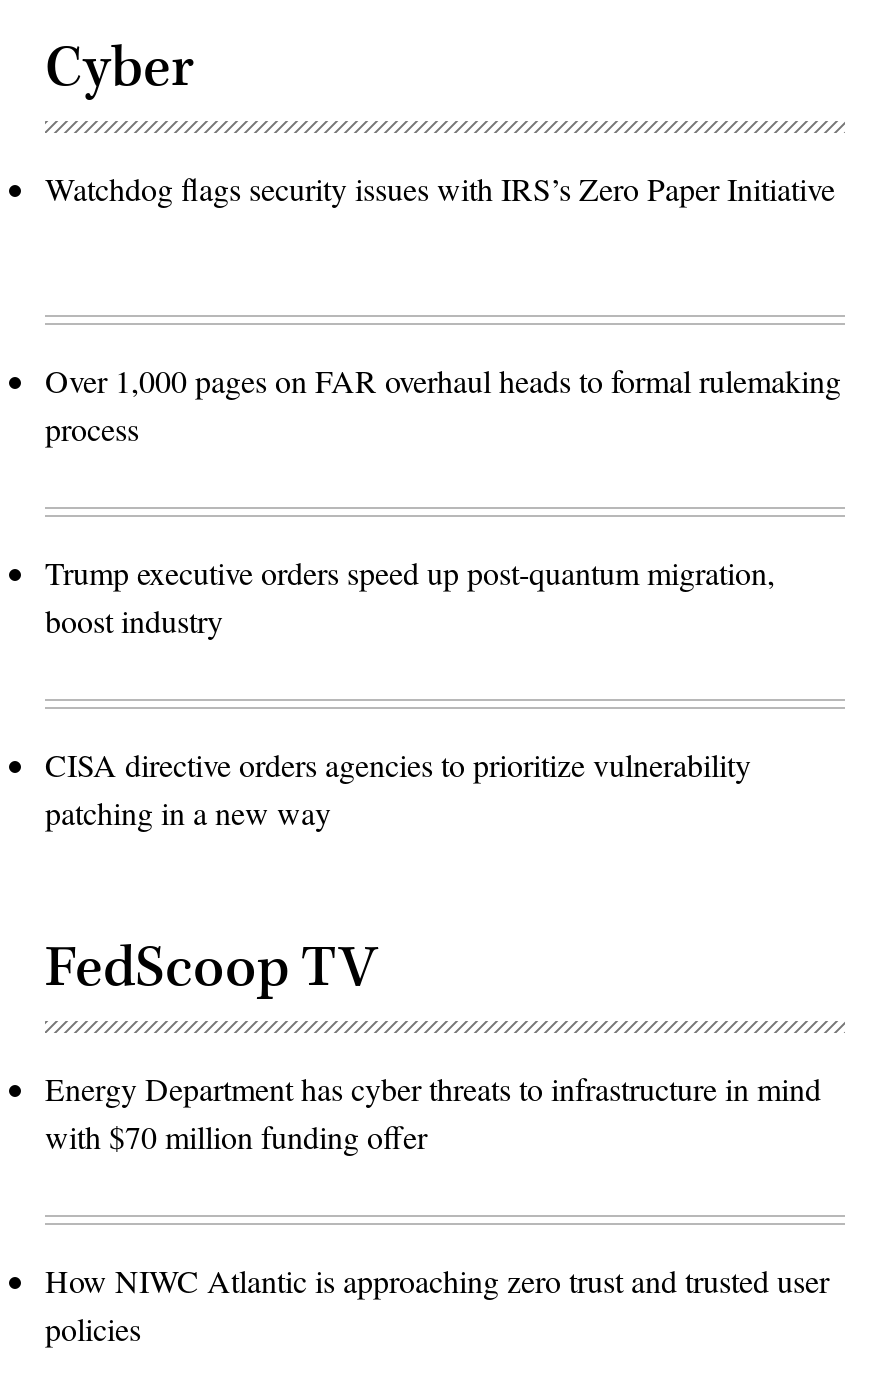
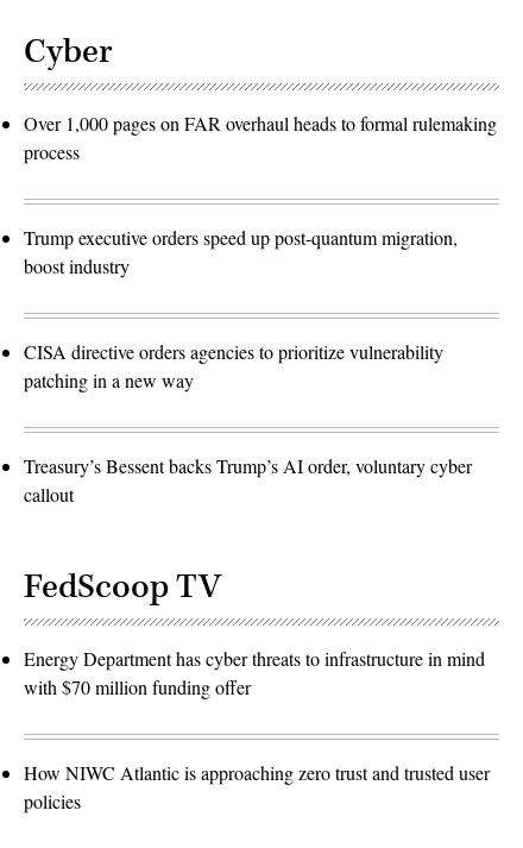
[45,167,835,209] Watchdog flags security issues with IRS’s Zero Paper Initiative -> none
moved [45,359,841,833] -> [24,111,497,392]: Over 1,000 pages on FAR overhaul heads to formal rulemaking | process | Trump executive orders speed up post-quantum migration, | boost industry | CISA directive orders agencies to prioritize vulnerability | patching in a new way
none -> [24,453,472,507] Treasury’s Bessent backs Trump’s AI order, voluntary cyber | callout

